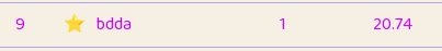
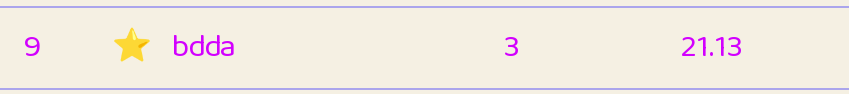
[280,10,286,38] 1 -> [504,21,520,71] 3
[373,10,412,38] 20.74 -> [681,21,743,71] 21.13

